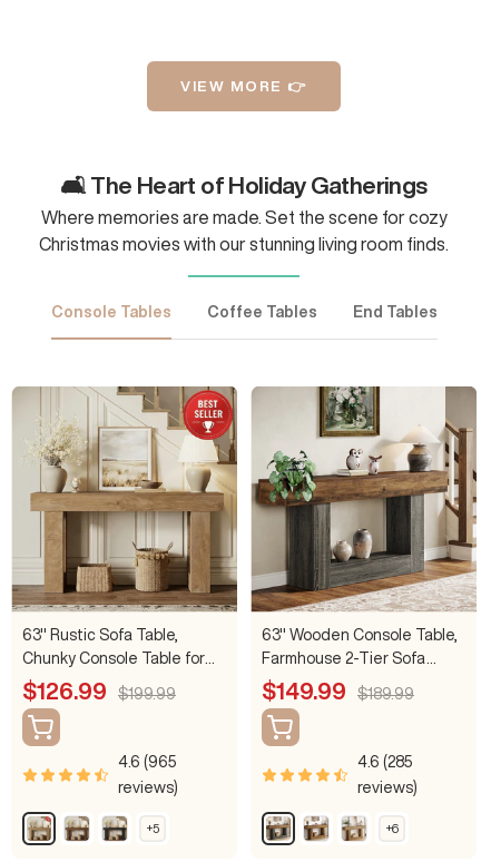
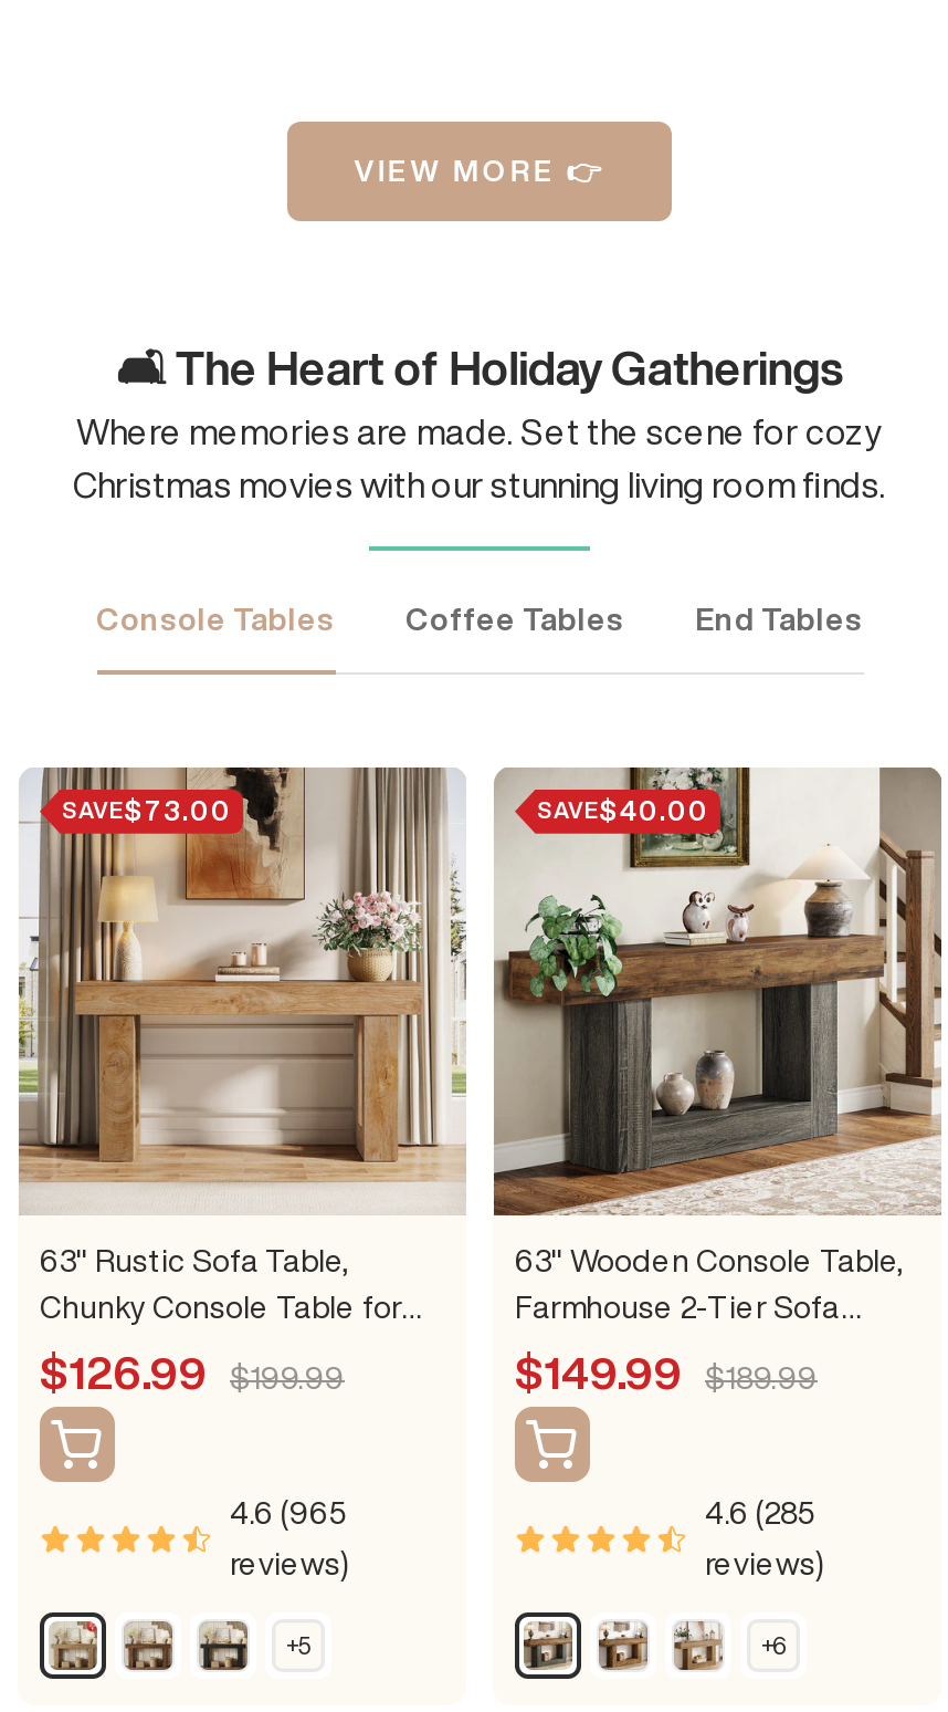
none -> [62,796,232,825] SAVE$73.00
none -> [537,796,709,825] SAVE$40.00
[12,385,238,611] [image] -> [18,765,466,1212] [image]

